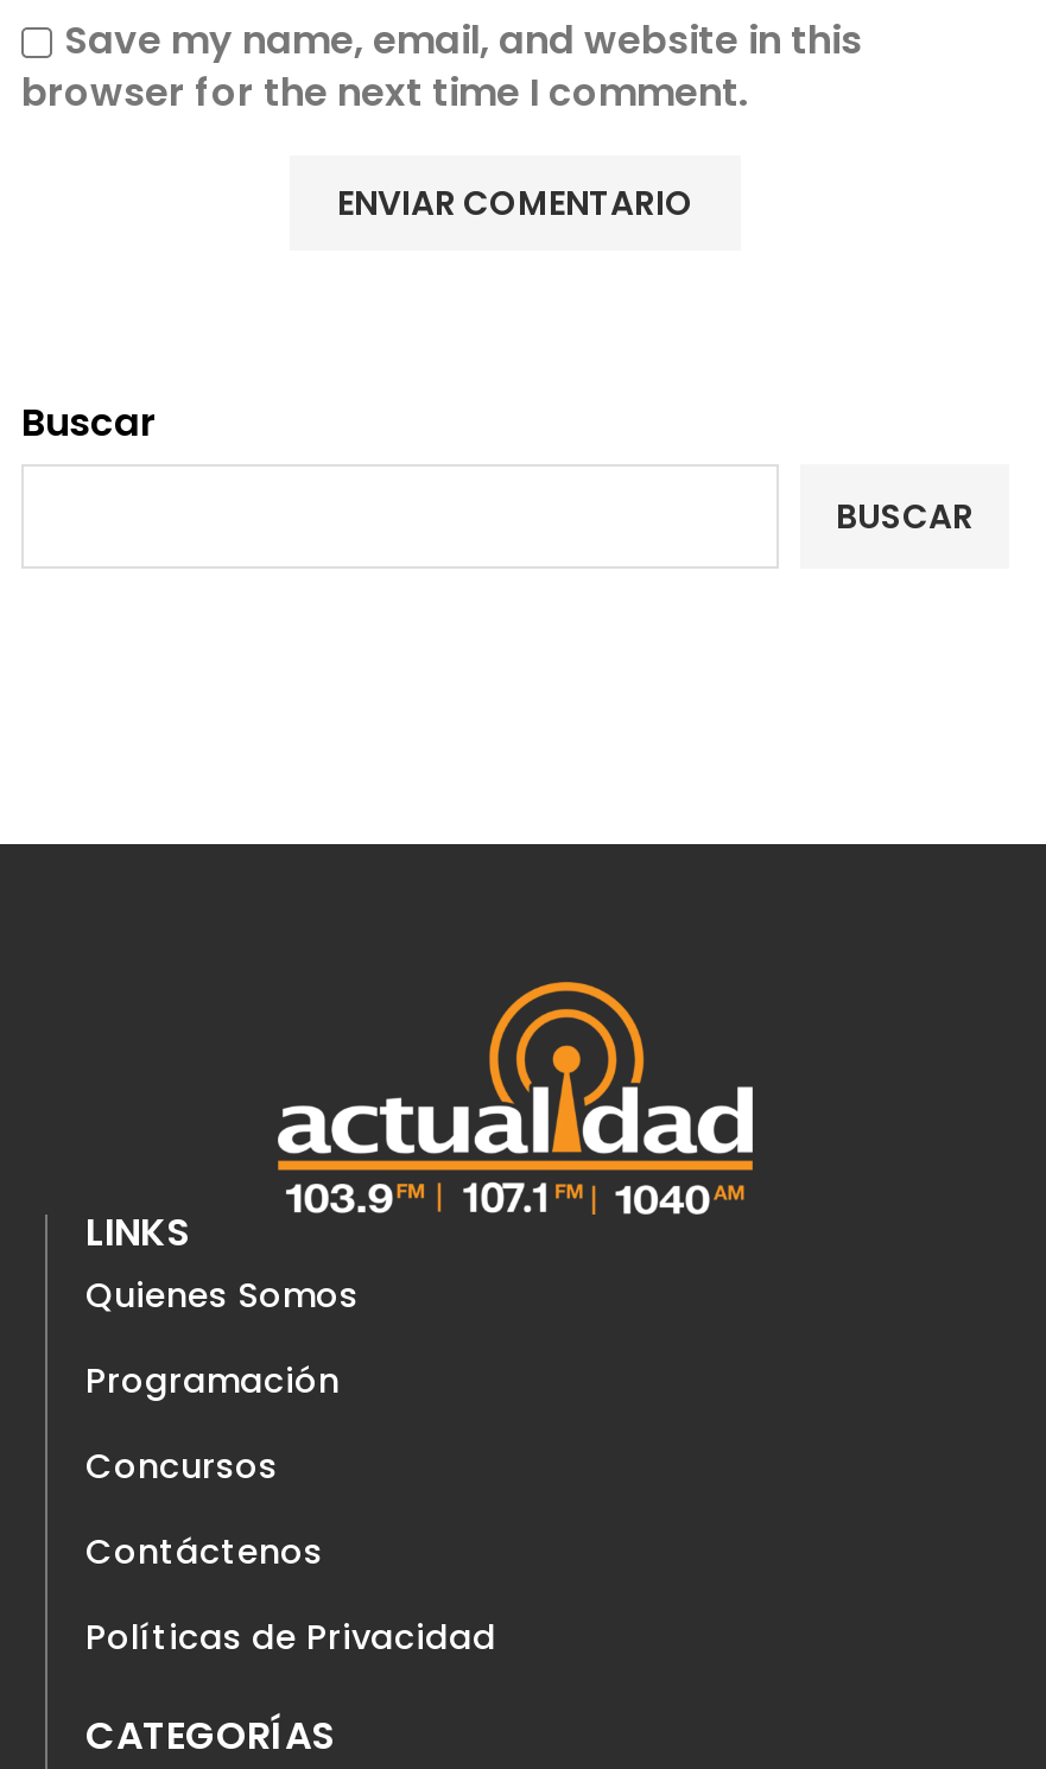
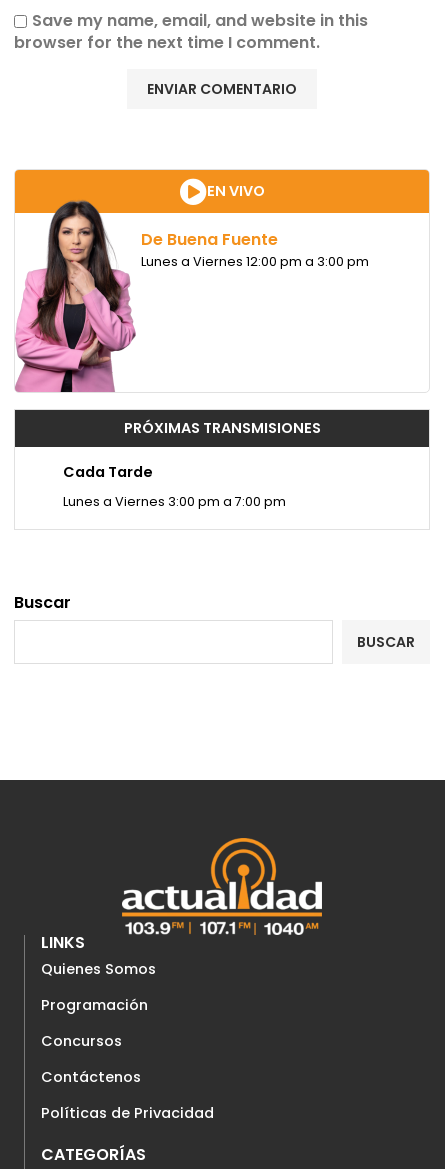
none -> [14,169,430,393] [image] | EN VIVO | De Buena Fuente | Lunes a Viernes 12:00 pm a 3:00 pm
none -> [63,418,320,510] PRÓXIMAS TRANSMISIONES | Cada Tarde | Lunes a Viernes 3:00 pm a 7:00 pm

